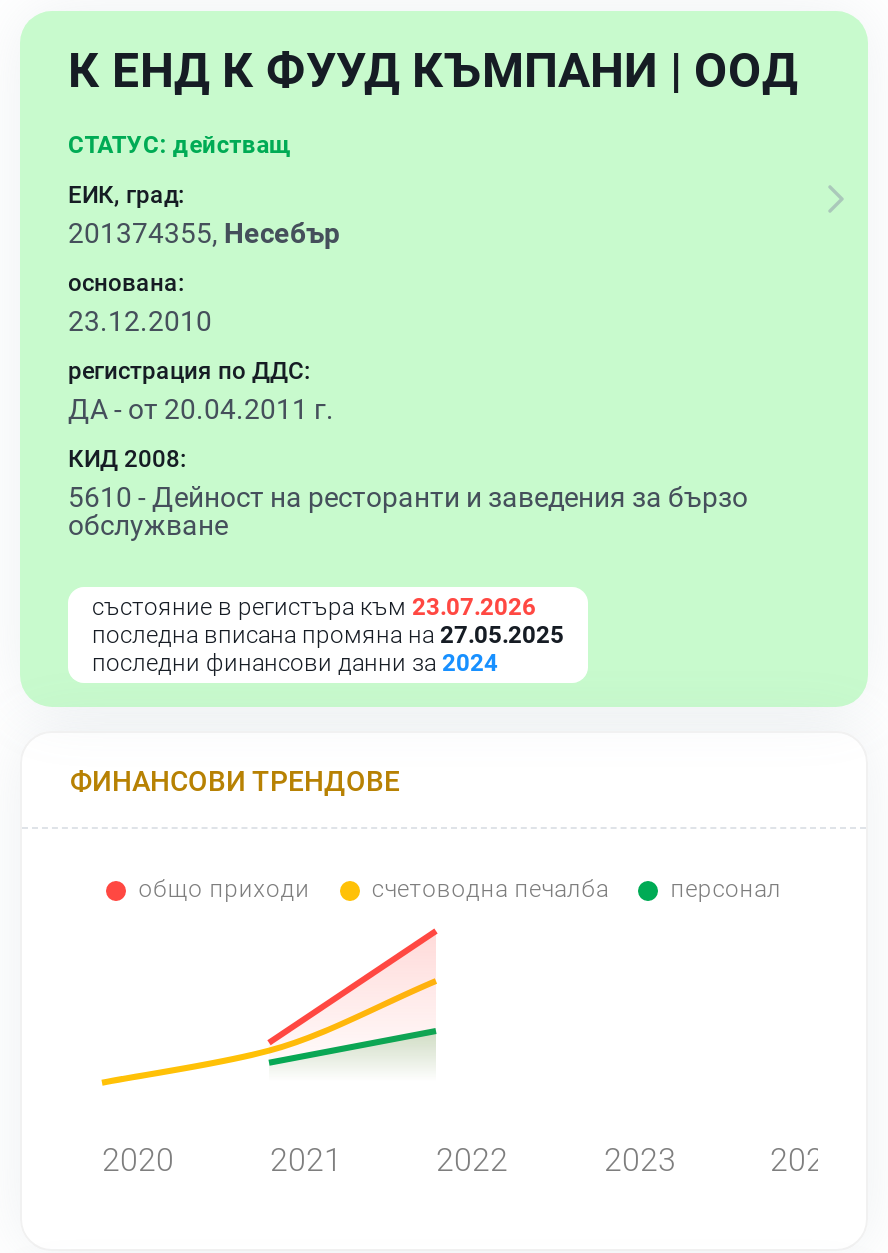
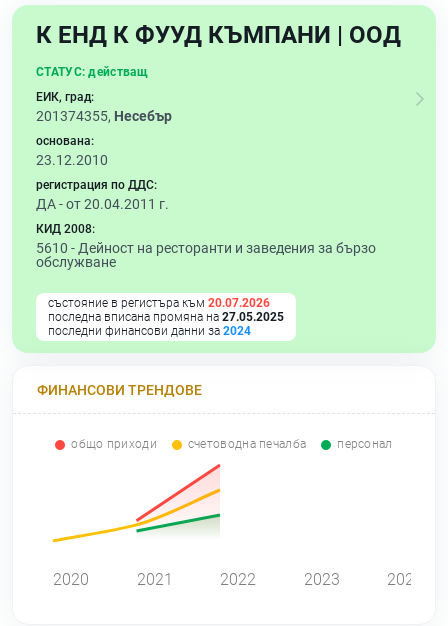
[92,593,536,621] състояние в регистъра към 23.07.2026 -> [48,296,270,310] състояние в регистъра към 20.07.2026

